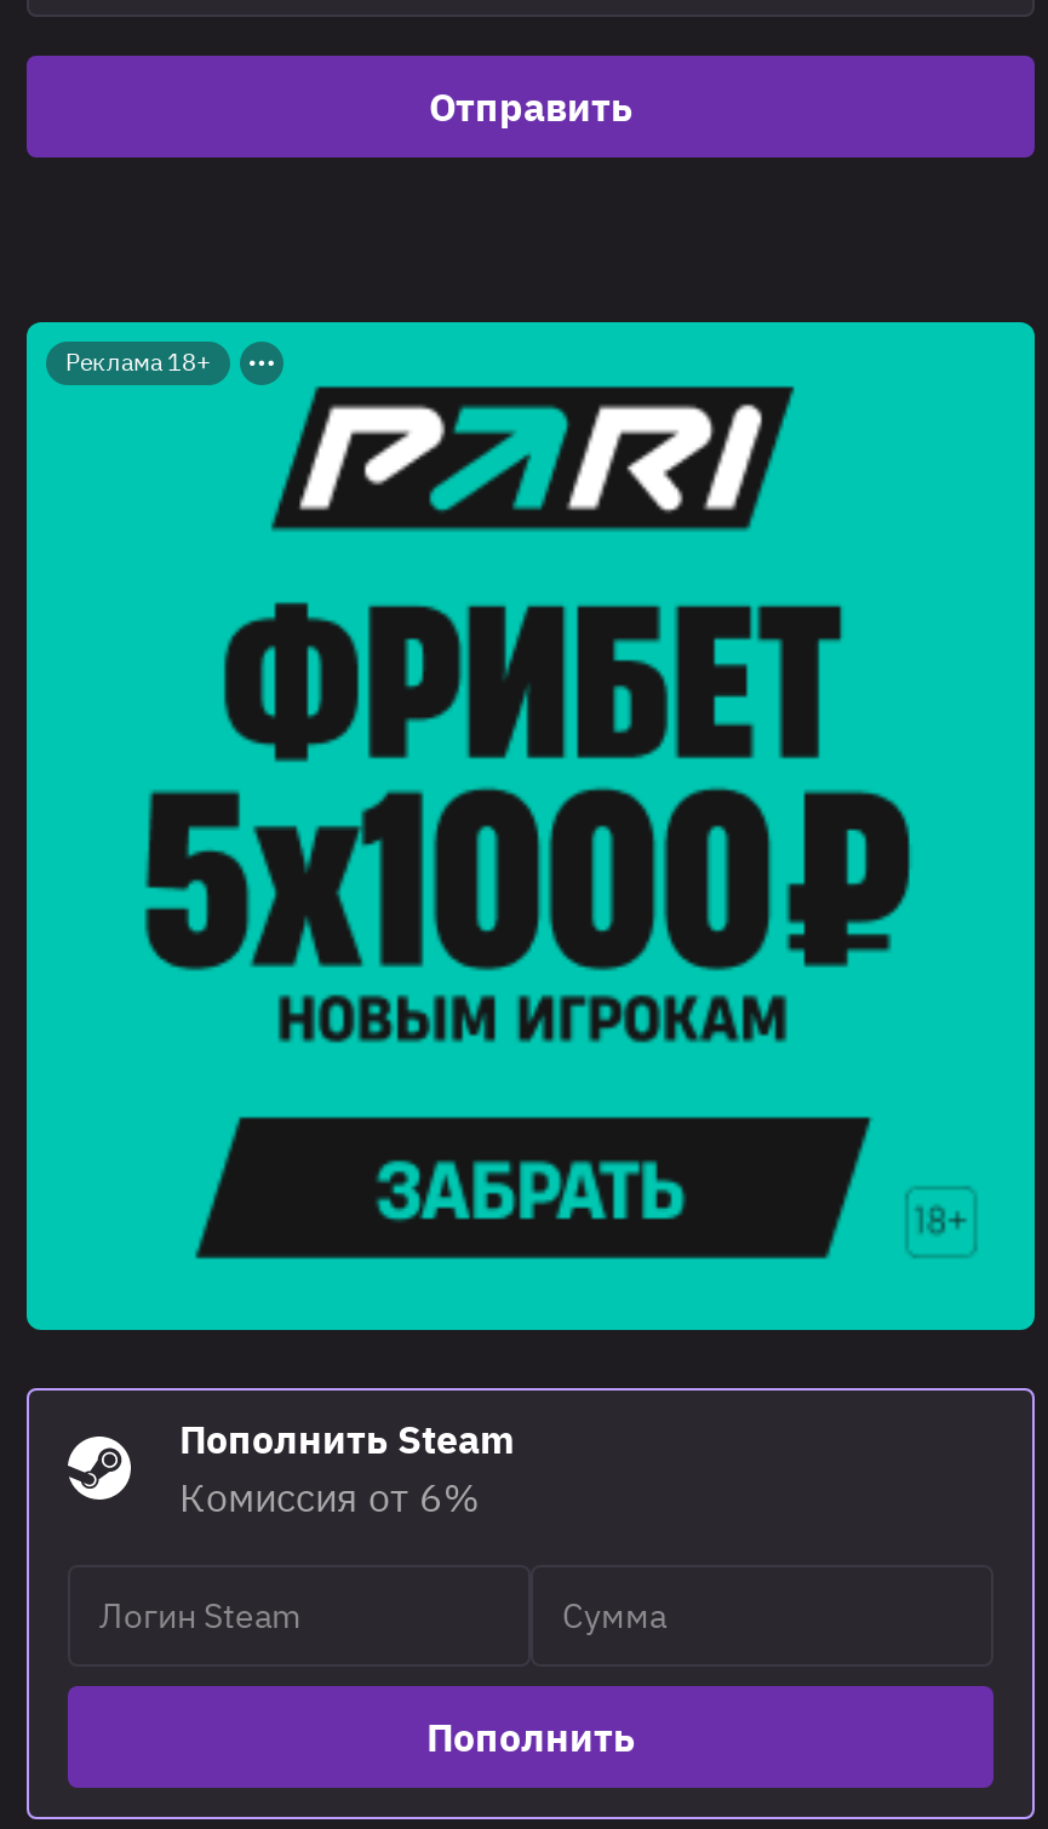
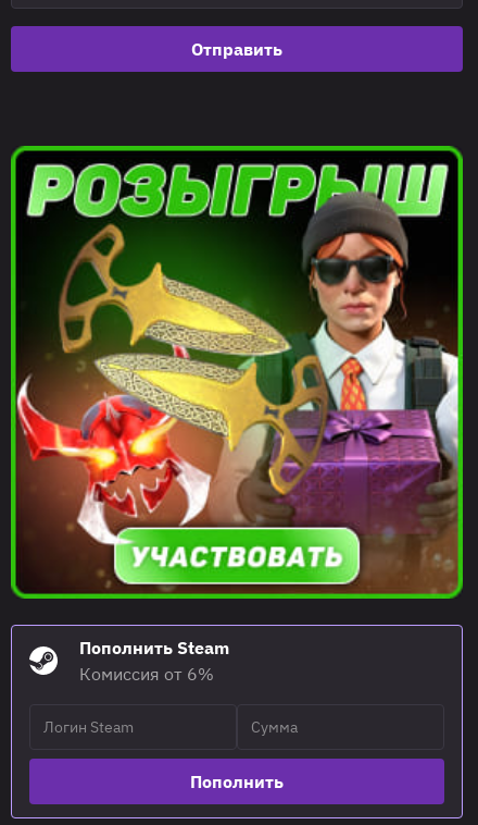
[24,320,1037,1332] [image] -> [10,145,464,600] [image]
[65,347,211,379] Реклама 18+ -> none

